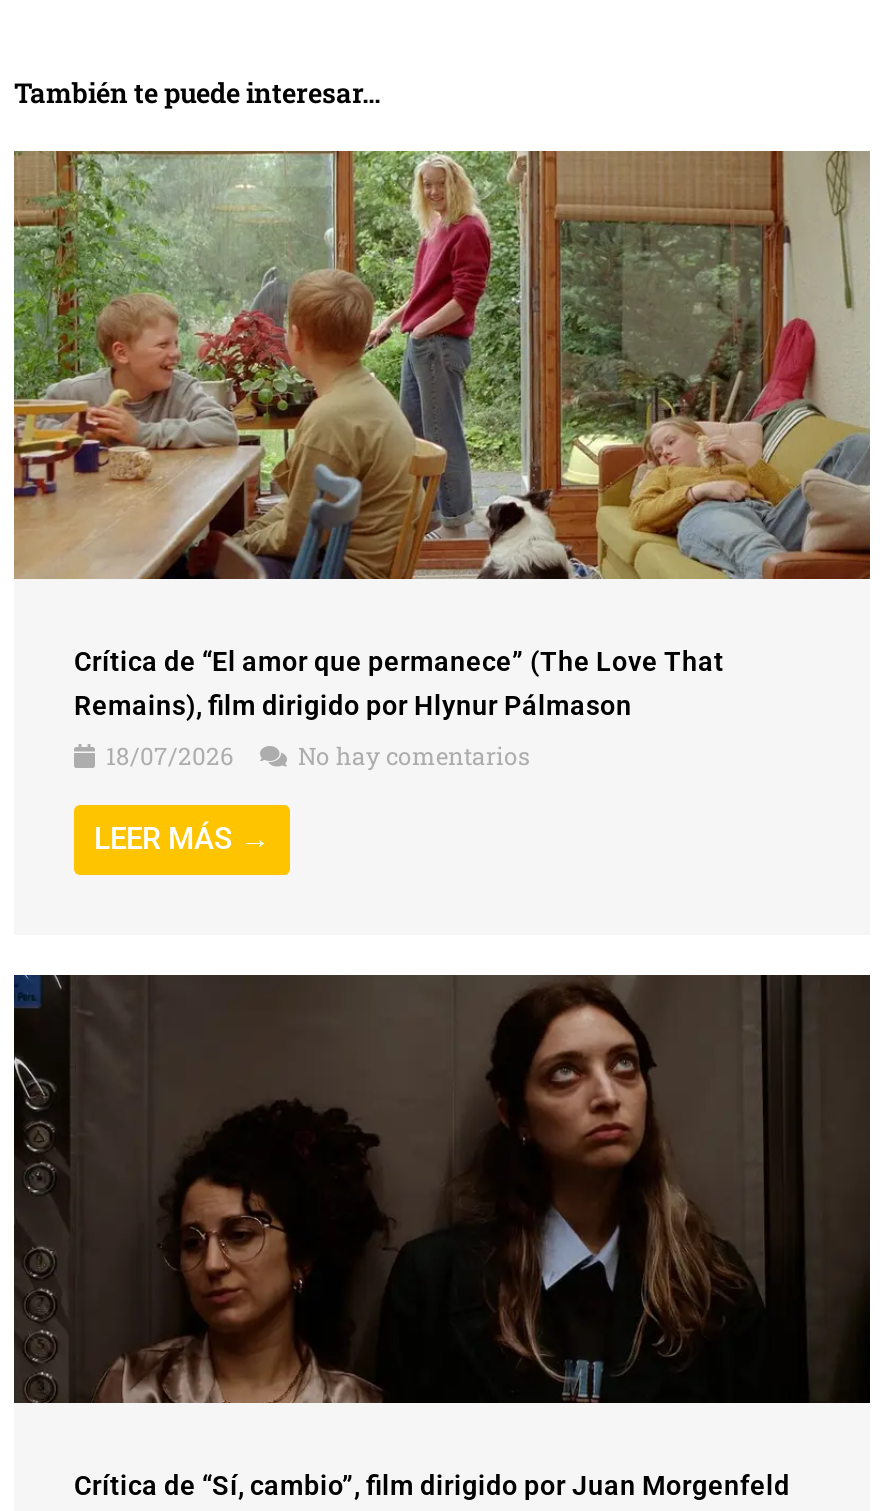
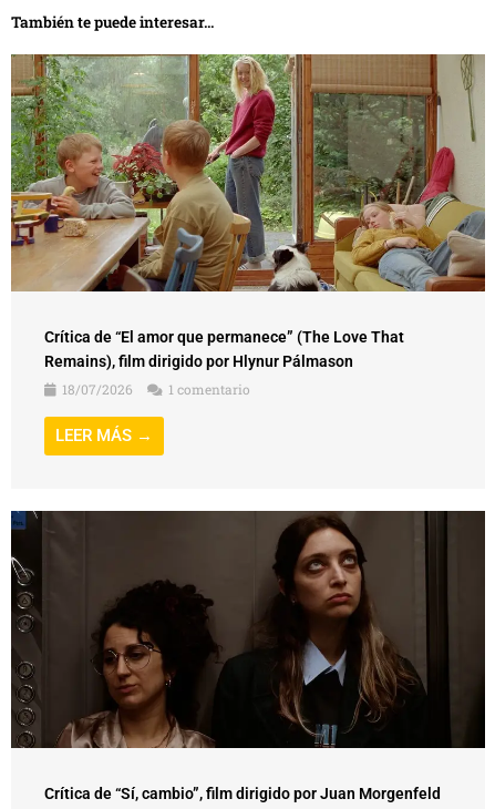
[292,738,530,770] No hay comentarios -> [165,380,250,397] 1 comentario

